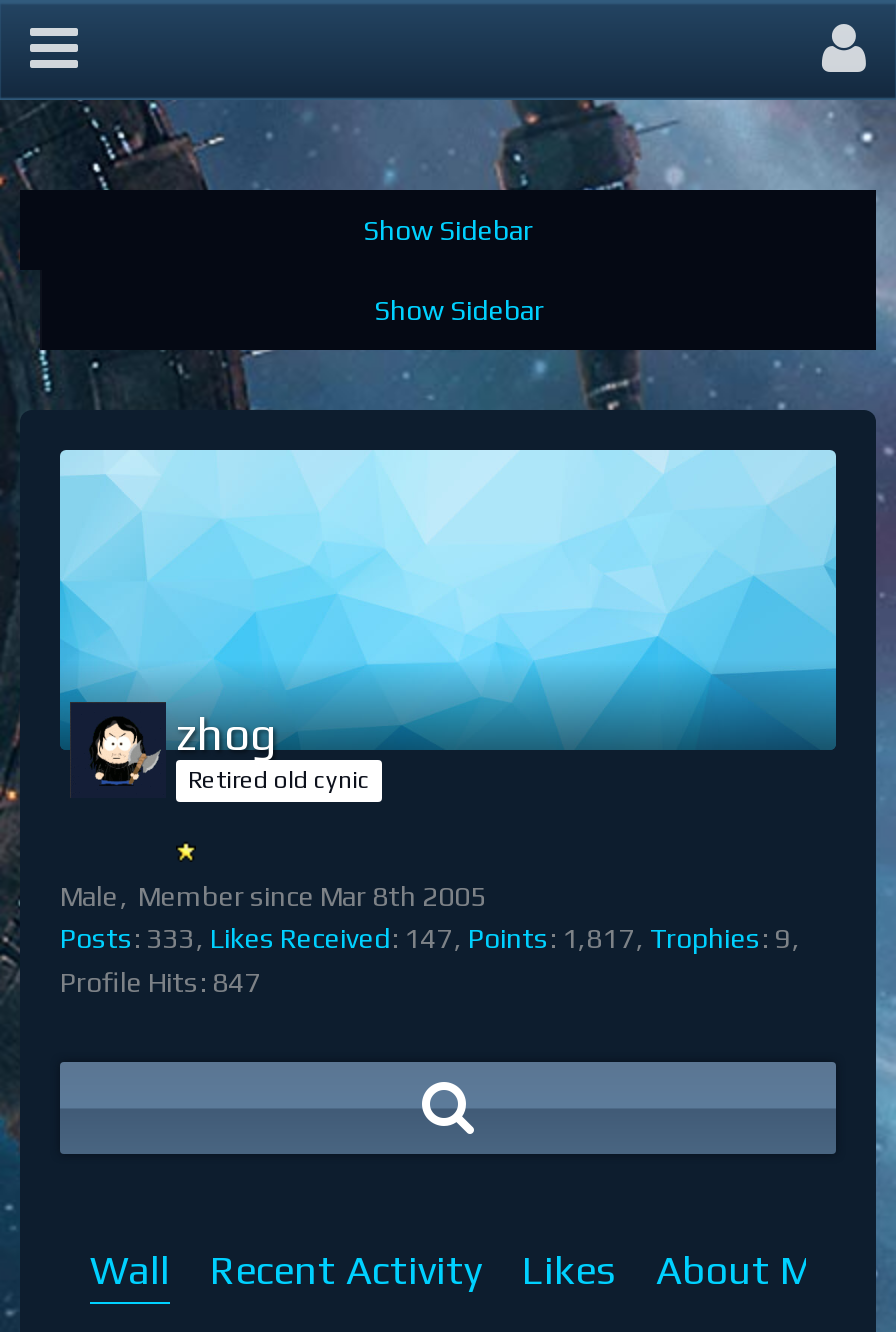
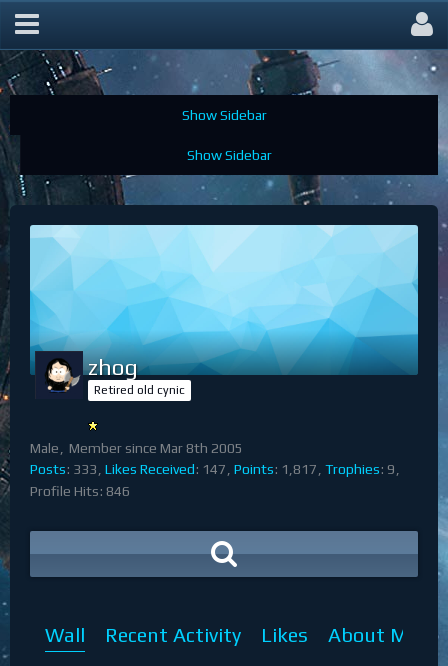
[60,966,260,998] Profile Hits 847 -> [30,483,130,499] Profile Hits 846

